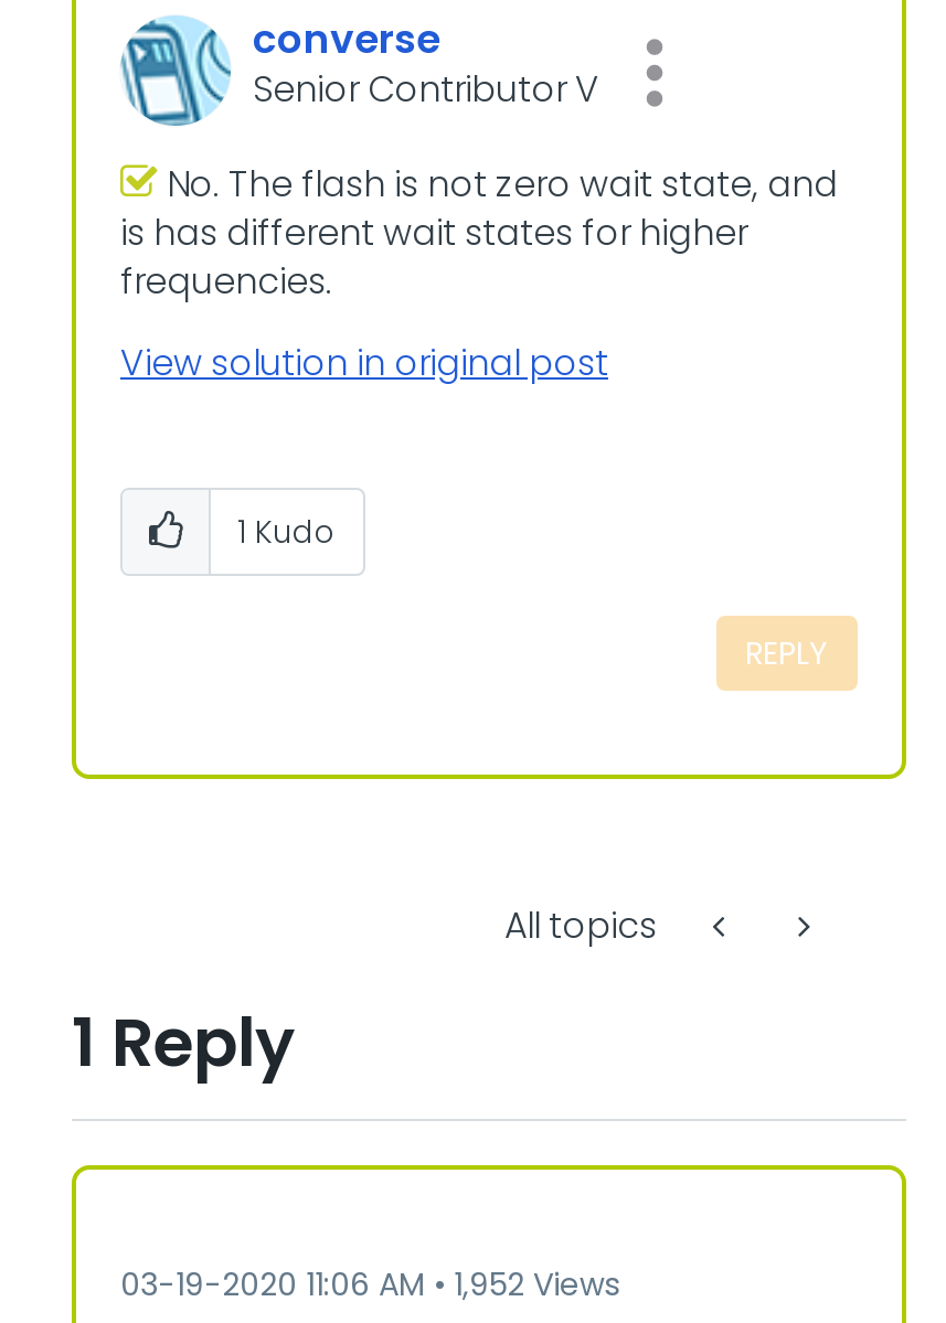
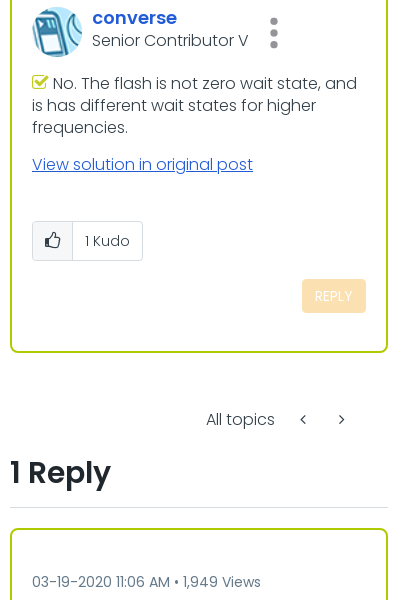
[120,1262,619,1306] 03-19-2020 11:06 AM 1,952 Views -> [32,572,261,592] 03-19-2020 11:06 AM 1,949 Views

